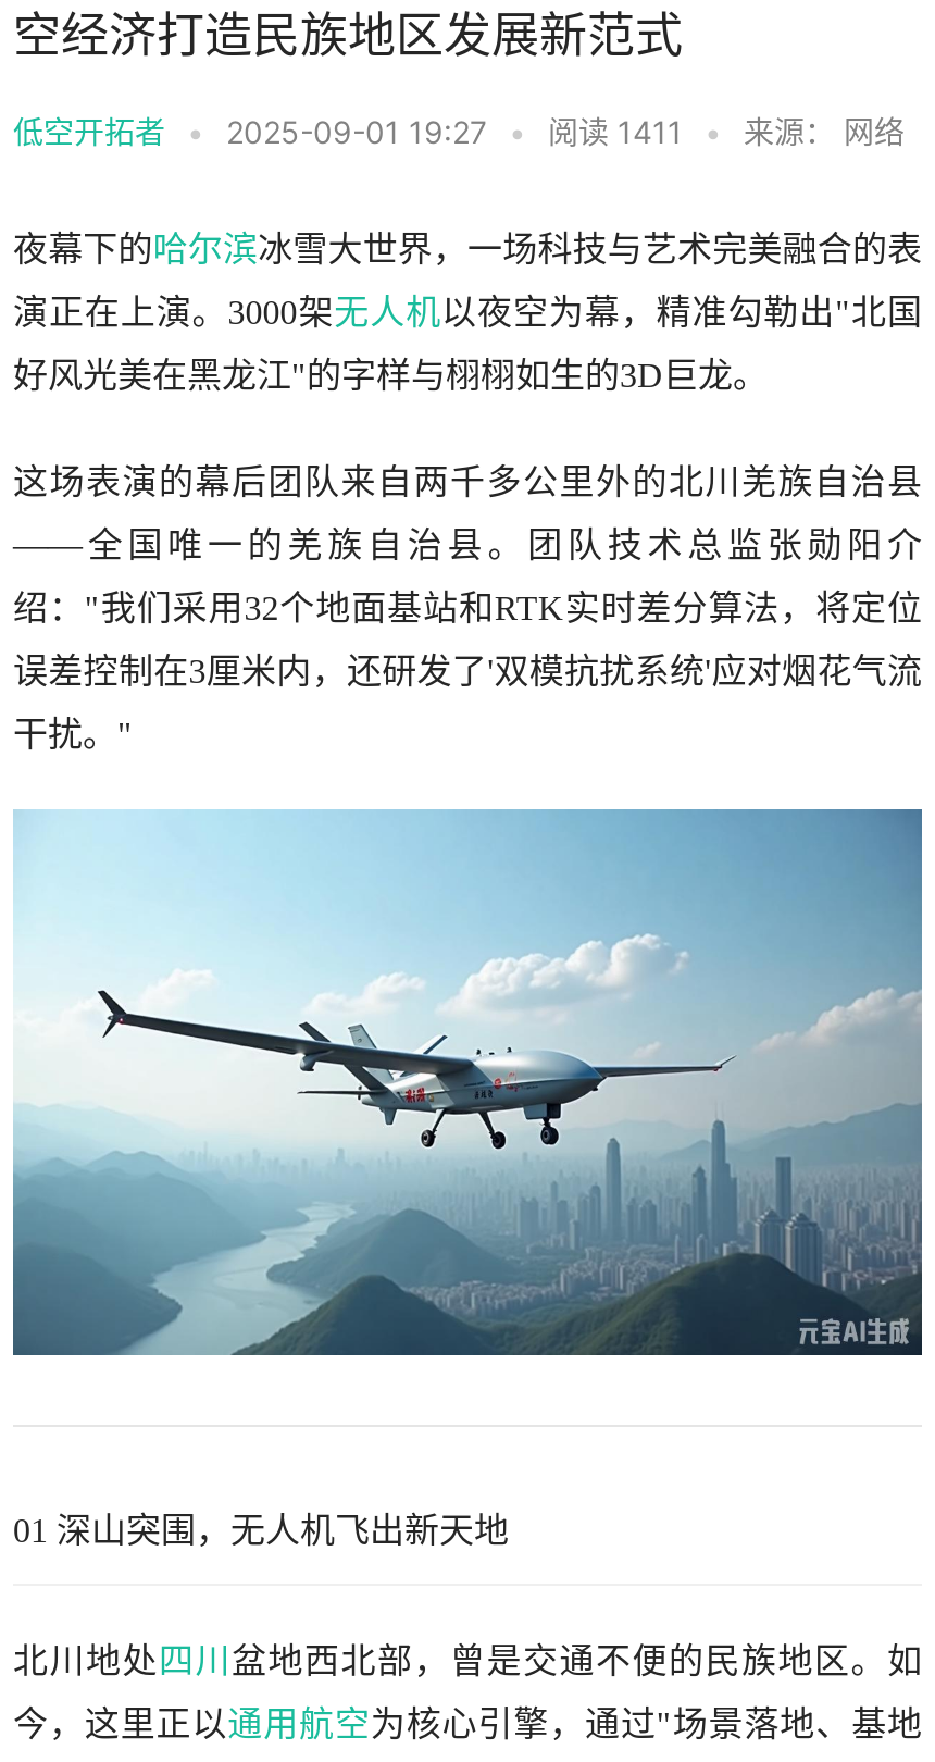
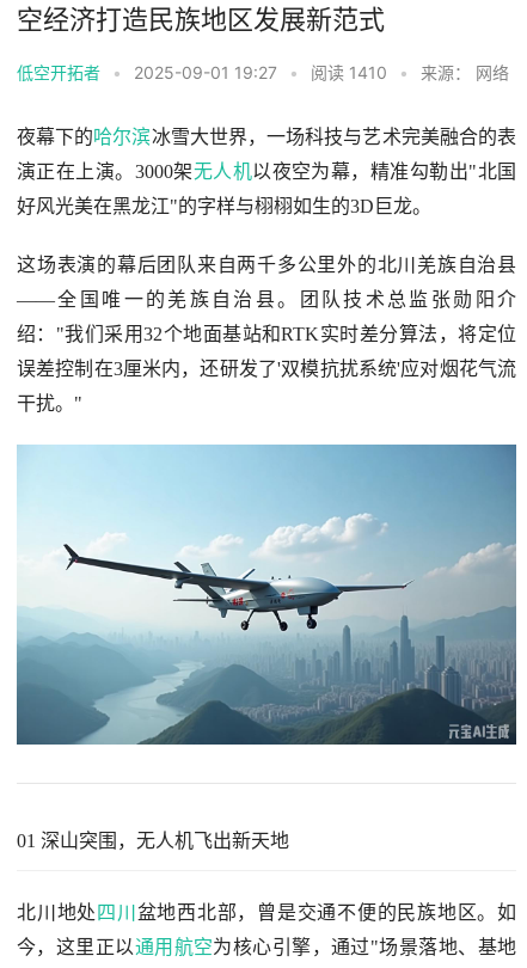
[13,113,905,150] 低空开拓者 • 2025-09-01 19:27 • 阅读1411 • 来源： 网络 -> [17,62,509,82] 低空开拓者 • 2025-09-01 19:27 • 阅读1410 • 来源： 网络

